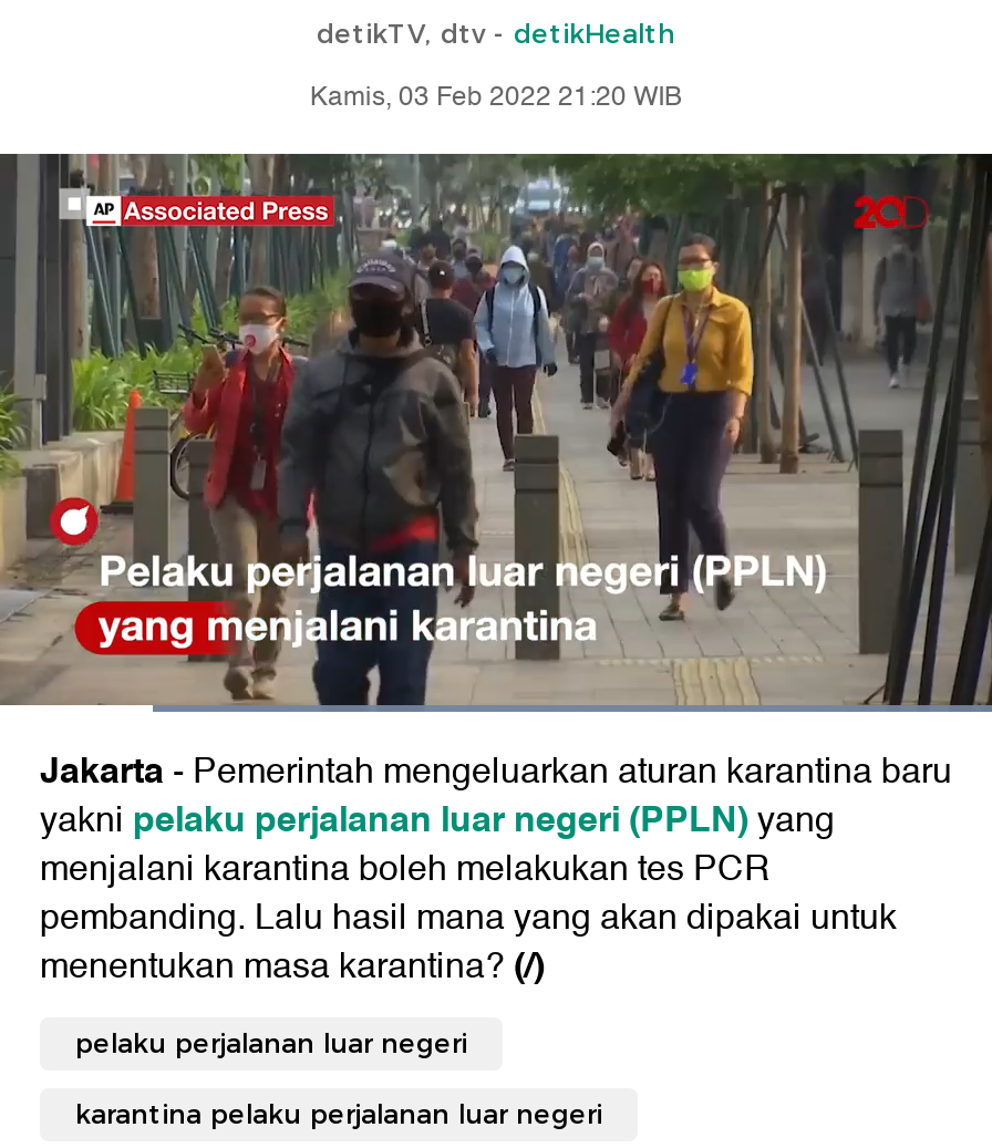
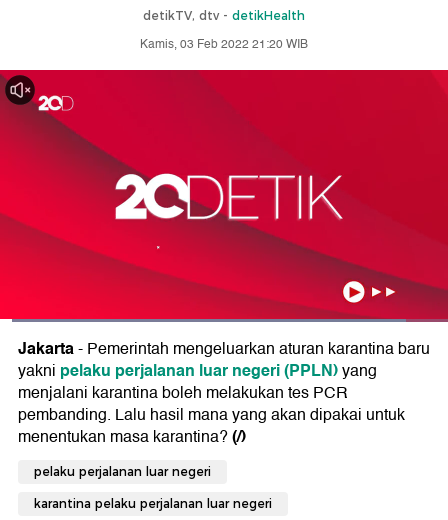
[7,152,985,712] [image] -> [3,69,445,323] [image]

